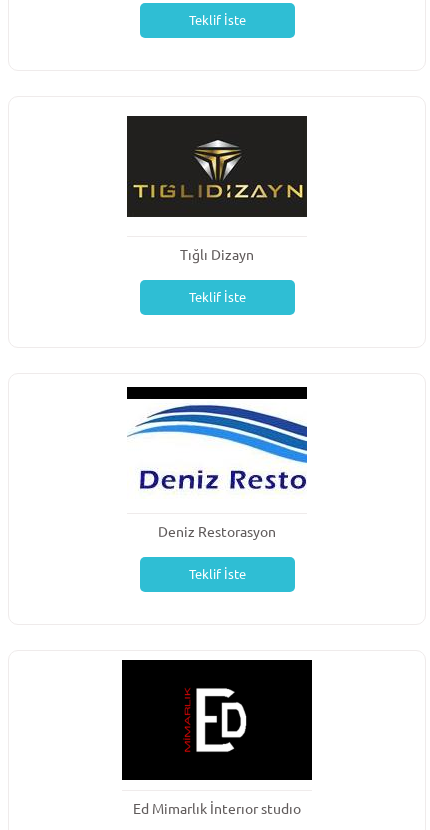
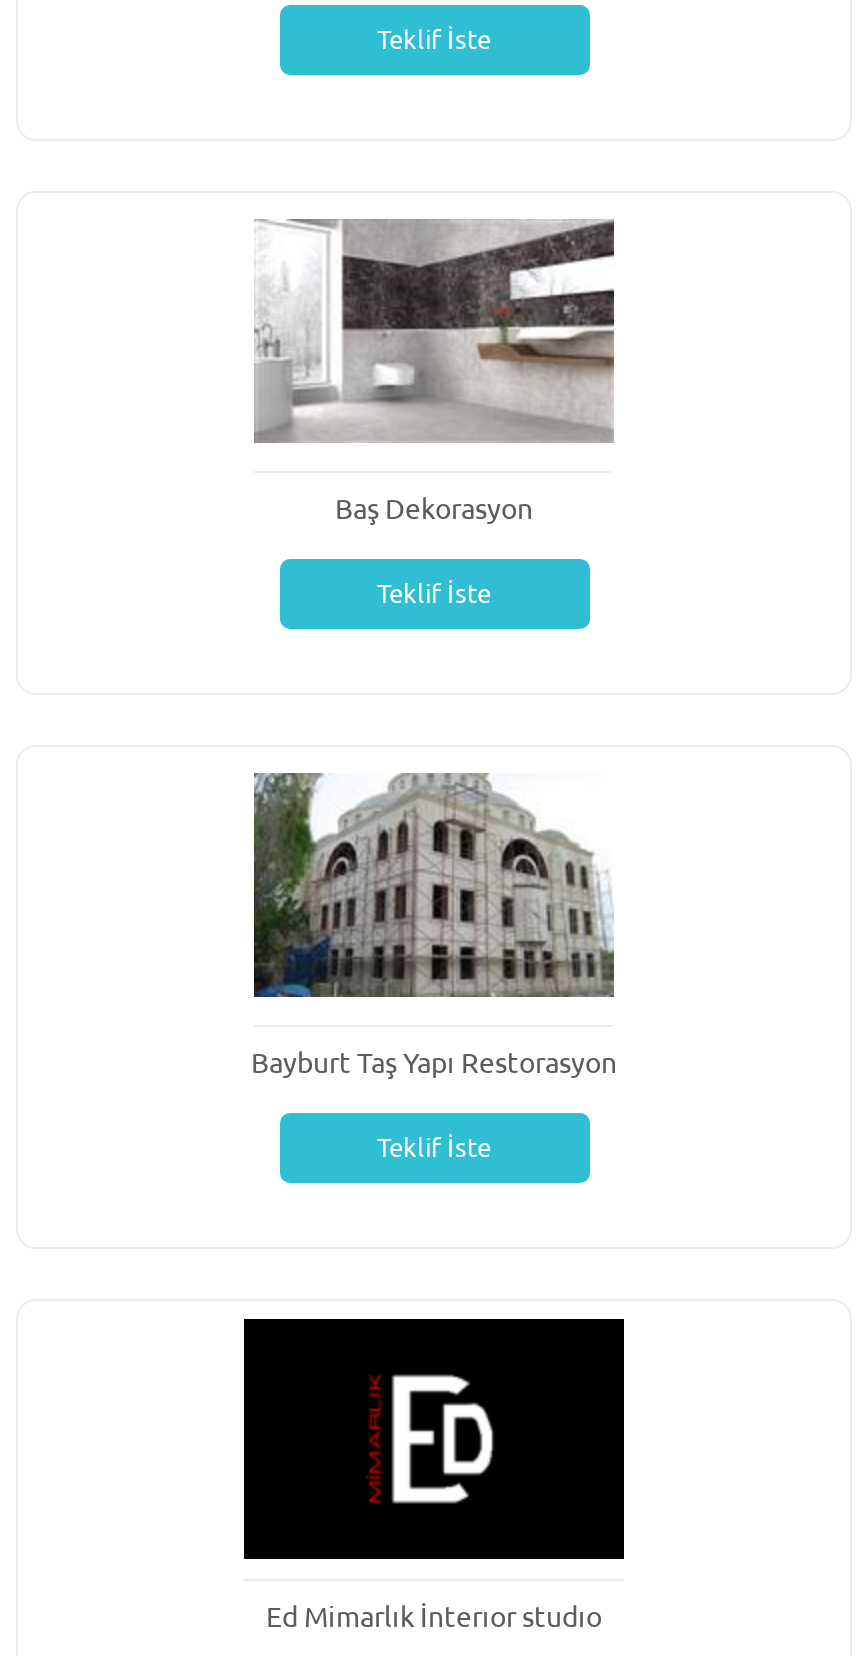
[126,110,308,263] [image] | Tığlı Dizayn -> [252,217,616,525] [image] | Baş Dekorasyon
[126,386,308,540] [image] | Deniz Restorasyon -> [251,771,617,1079] [image] | Bayburt Taş Yapı Restorasyon

